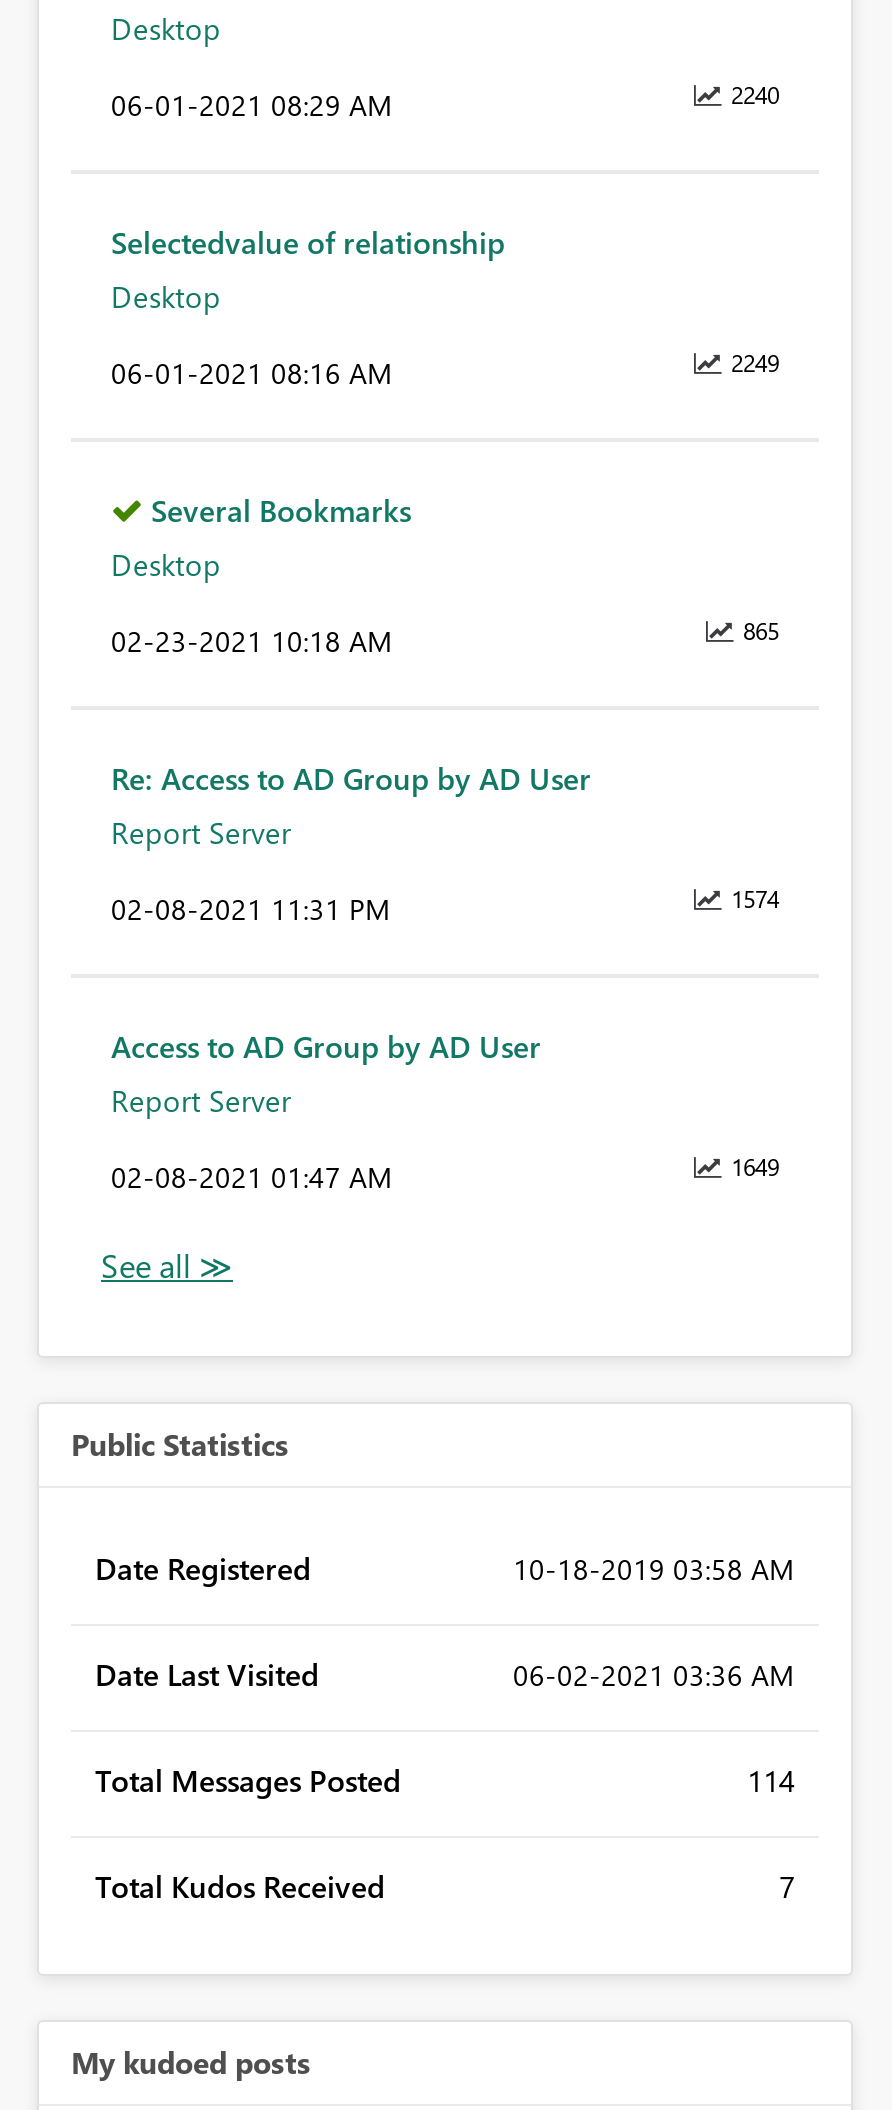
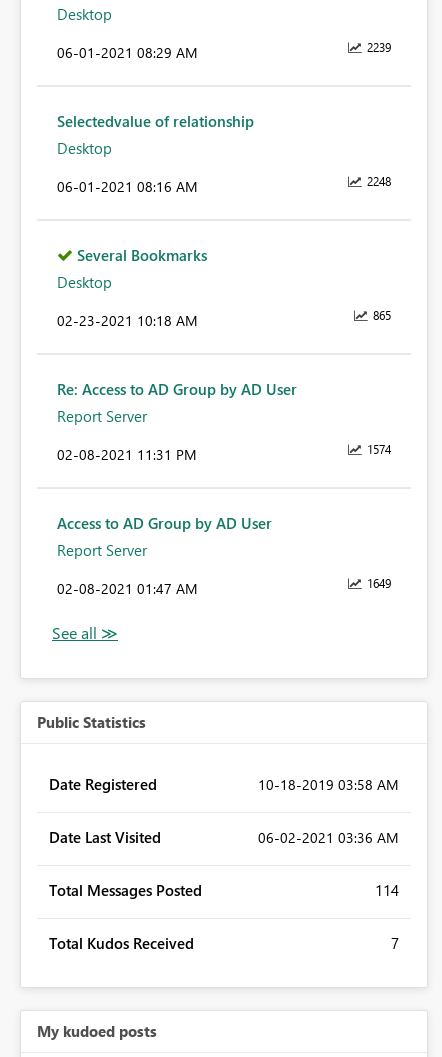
[725,79,779,111] 2240 -> [364,39,391,55] 2239
[725,347,779,379] 2249 -> [364,173,391,189] 2248

